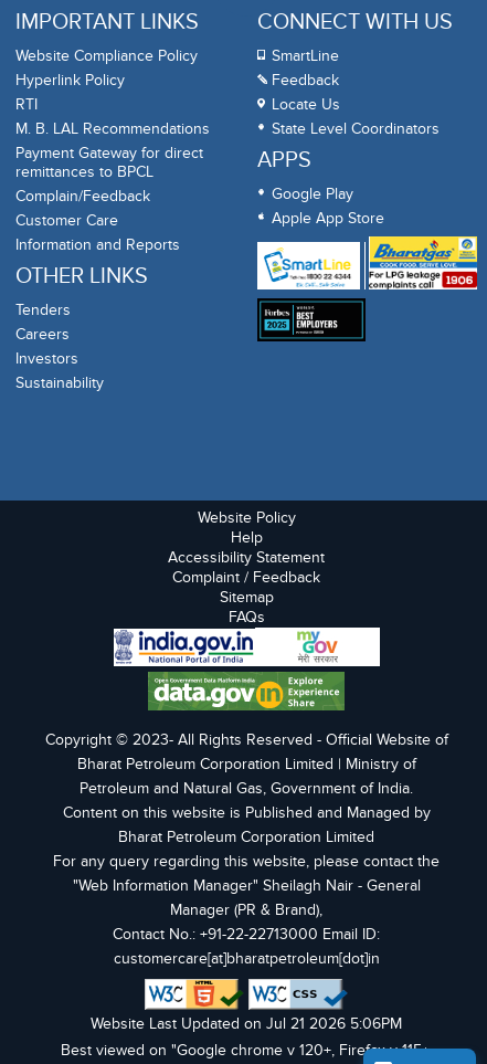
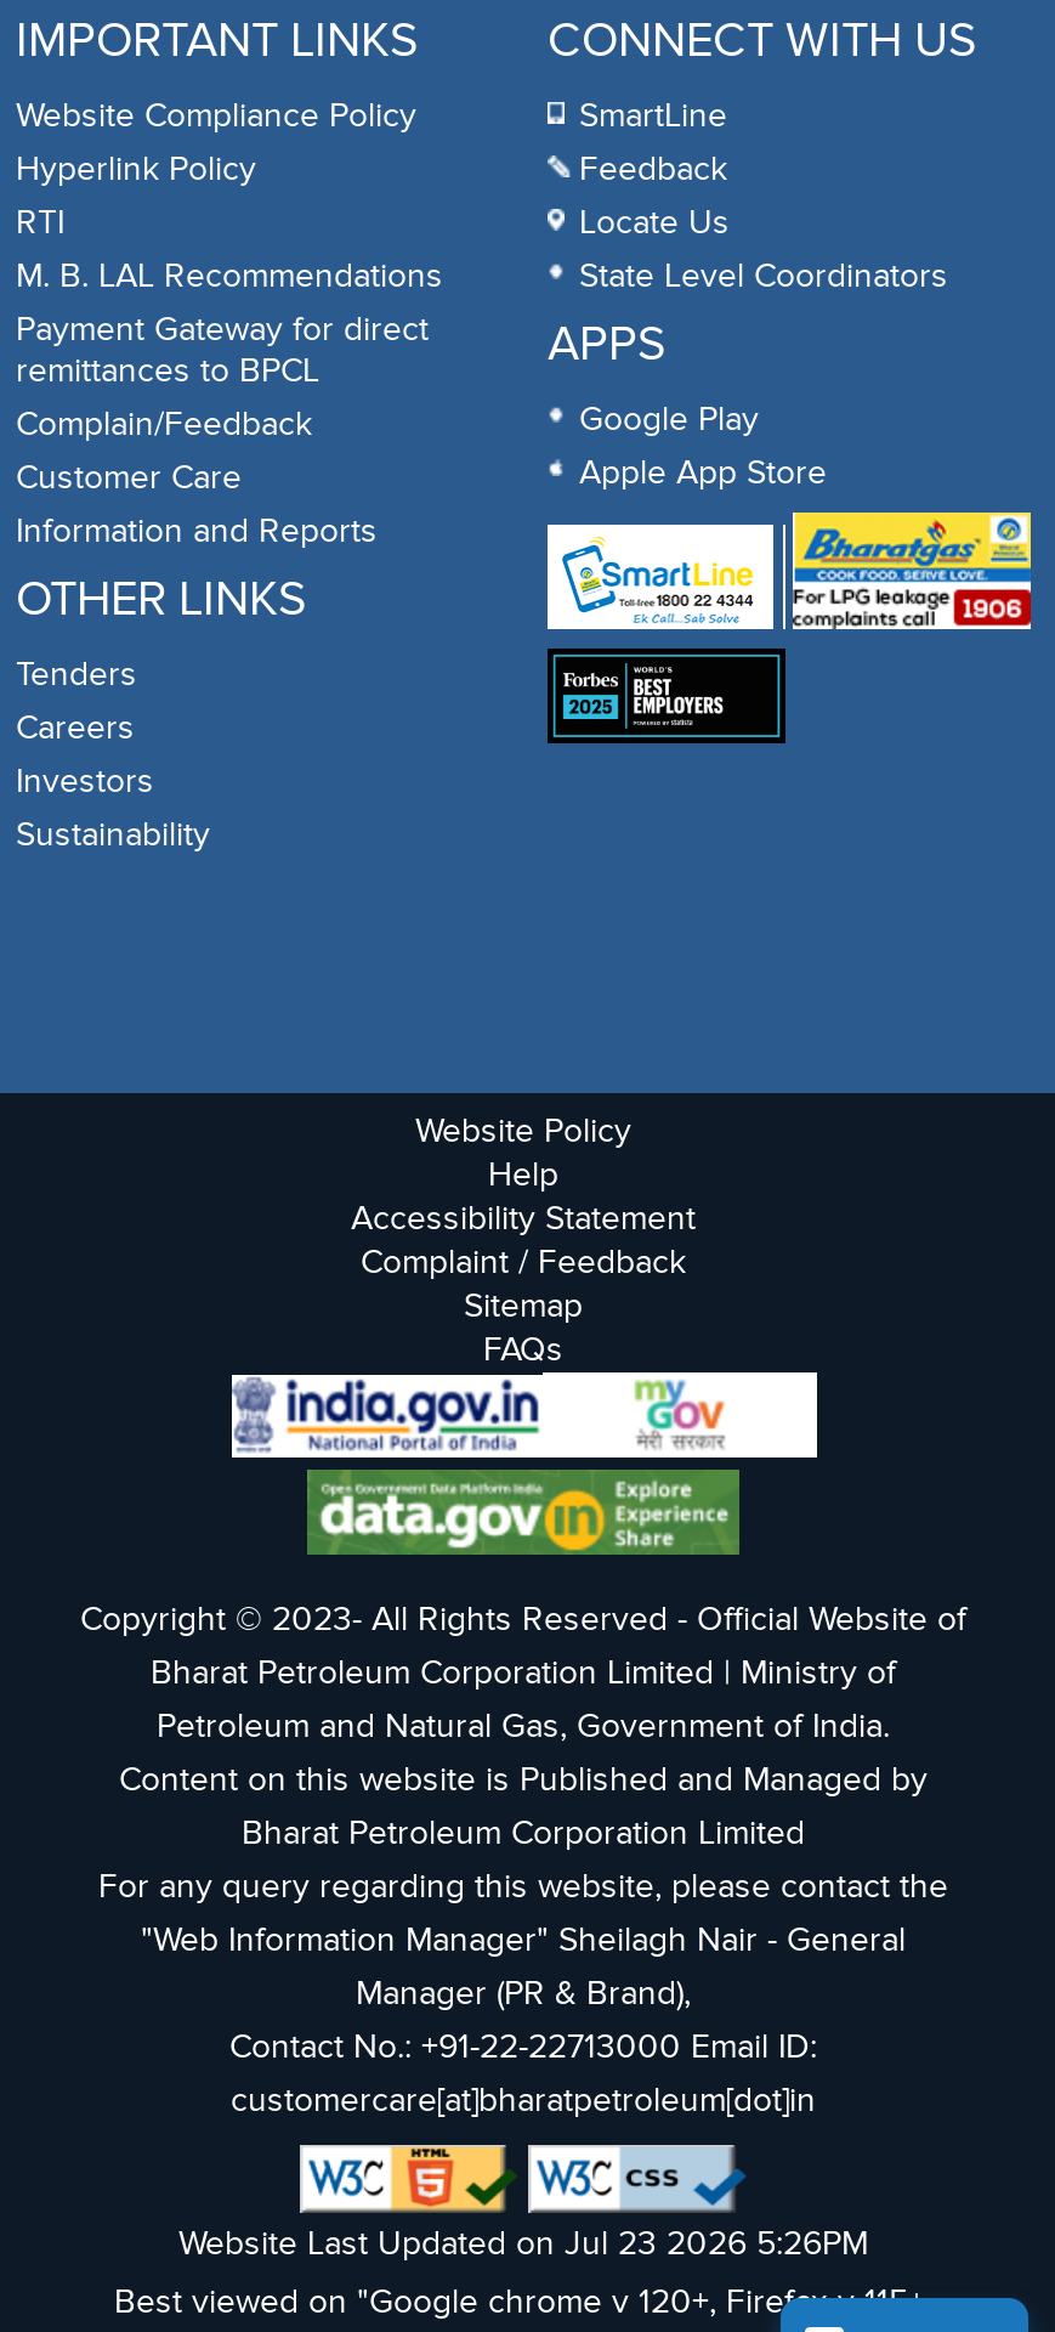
[91,1014,402,1033] Website Last Updated on Jul 21 2026 5:06PM -> [178,2222,868,2263] Website Last Updated on Jul 23 2026 5:26PM

